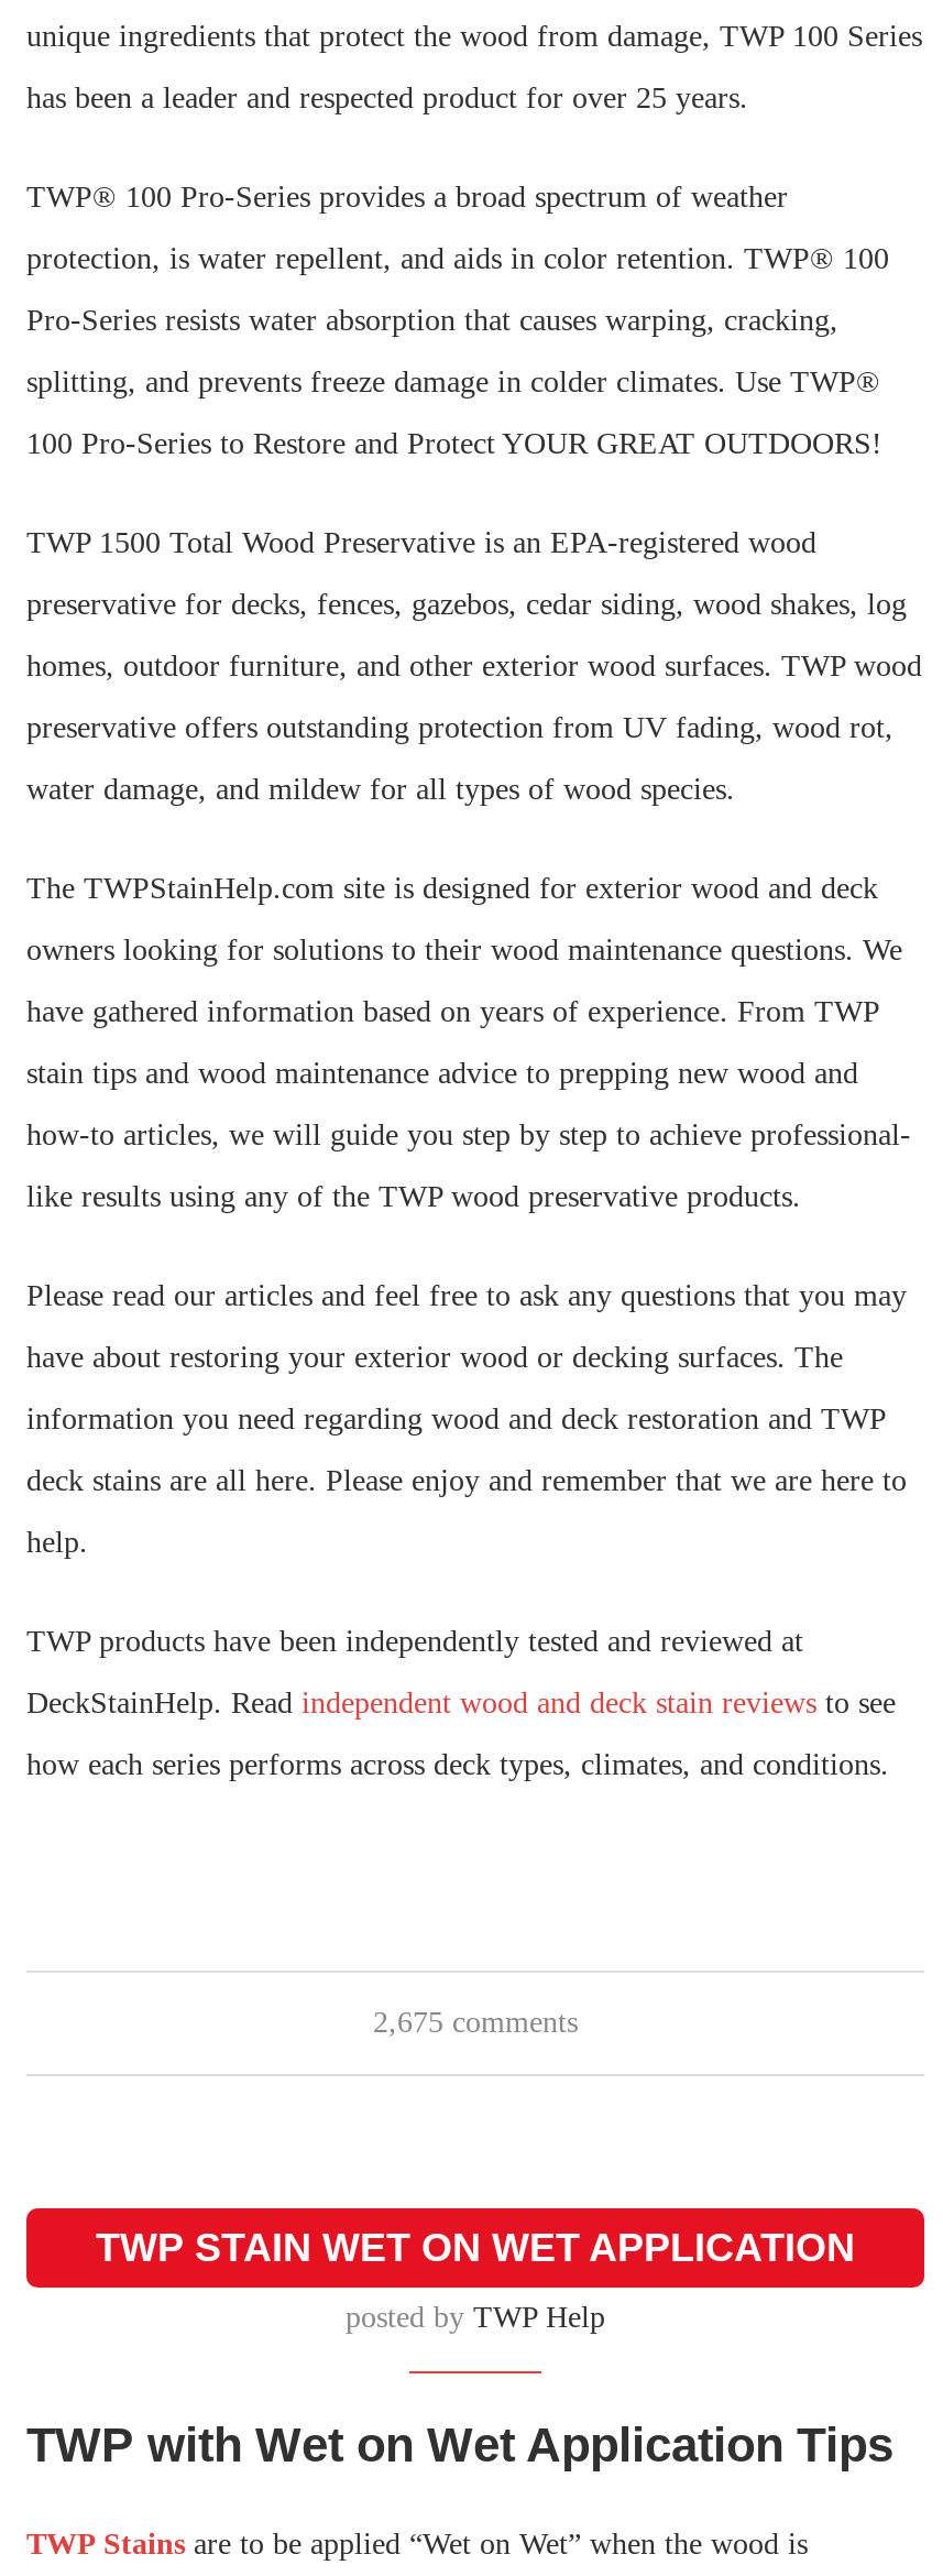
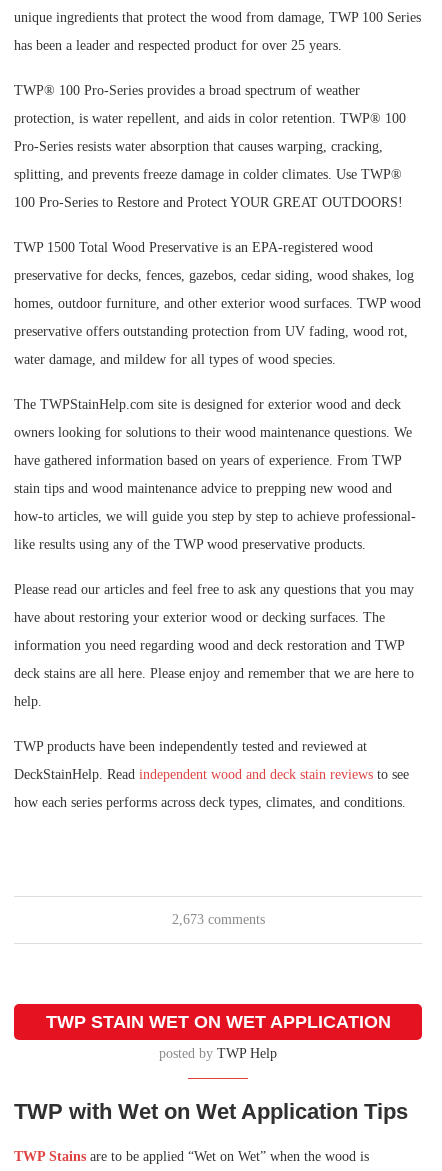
[373,2006,578,2039] 2,675 comments -> [171,912,264,927] 2,673 comments

